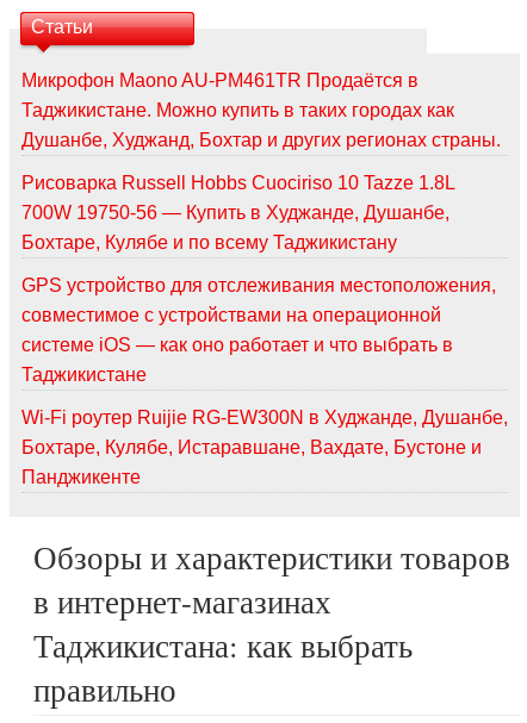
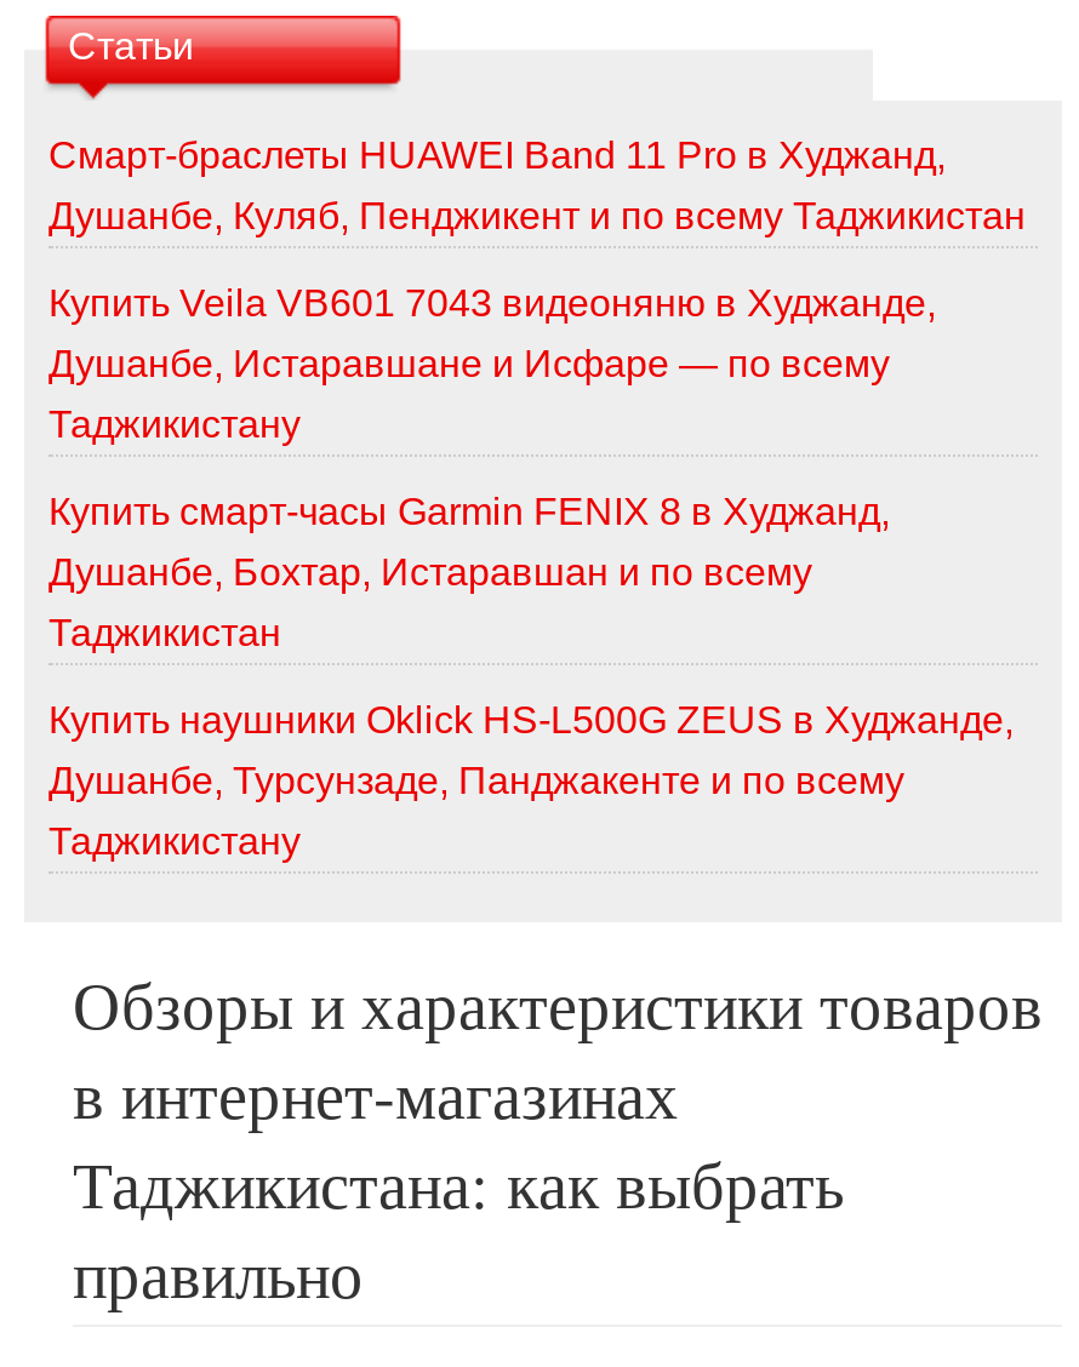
[21,70,508,487] Микрофон Maono AU-PM461TR Продаётся в | Таджикистане. Можно купить в таких городах как | Душанбе, Худжанд, Бохтар и других регионах страны. | Рисоварка Russell Hobbs Cuociriso 10 Tazze 1.8L | 700W 19750-56 — Купить в Худжанде, Душанбе, | Бохтаре, Кулябе и по всему Таджикистану | GPS устройство для отслеживания местоположения, | совместимое с устройствами на операционной | системе iOS — как оно работает и что выбрать в | Таджикистане | Wi‑Fi роутер Ruijie RG-EW300N в Худжанде, Душанбе, | Бохтаре, Кулябе, Истаравшане, Вахдате, Бустоне и | Панджикенте -> [48,135,1026,862] Смарт-браслеты HUAWEI Band 11 Pro в Худжанд, | Душанбе, Куляб, Пенджикент и по всему Таджикистан | Купить Veila VB601 7043 видеоняню в Худжанде, | Душанбе, Истаравшане и Исфаре — по всему | Таджикистану | Купить смарт-часы Garmin FENIX 8 в Худжанд, | Душанбе, Бохтар, Истаравшан и по всему | Таджикистан | Купить наушники Oklick HS-L500G ZEUS в Худжанде, | Душанбе, Турсунзаде, Панджакенте и по всему | Таджикистану

